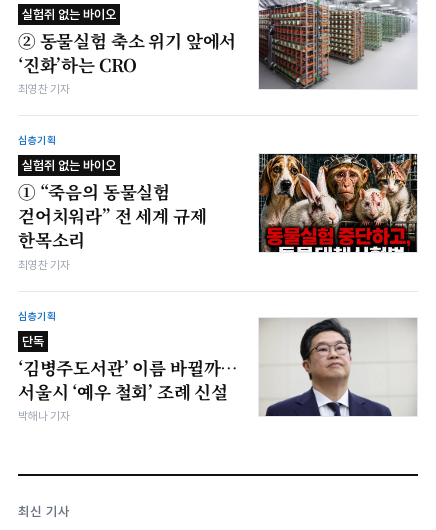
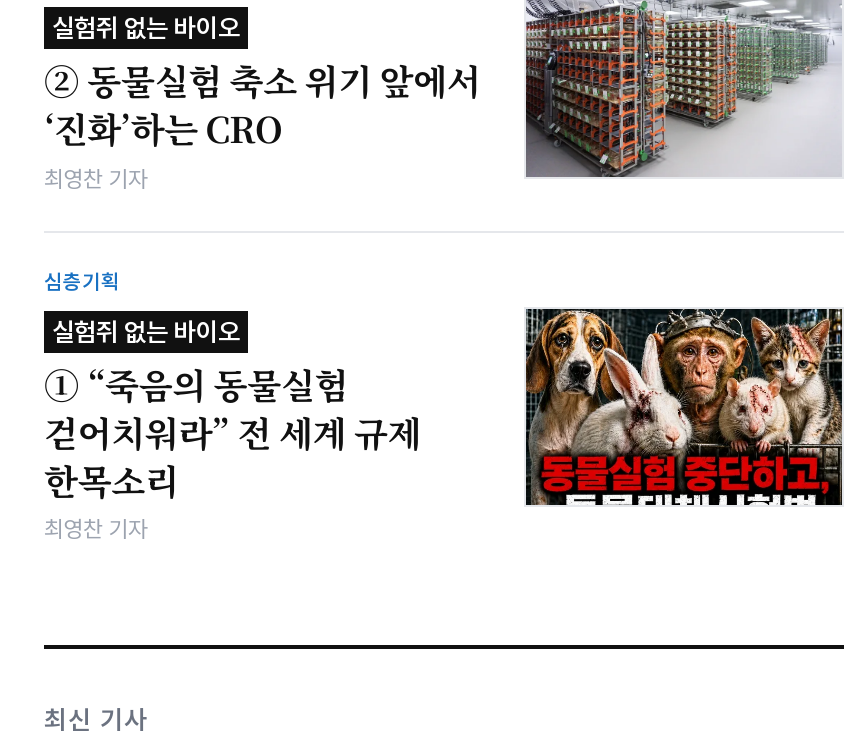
[18,310,417,423] [image] | 심층기획 | 단독 | ‘김병주도서관’ 이름 바뀔까… | 서울시 ‘예우 철회’ 조례 신설 | 박해나 기자 -> none

